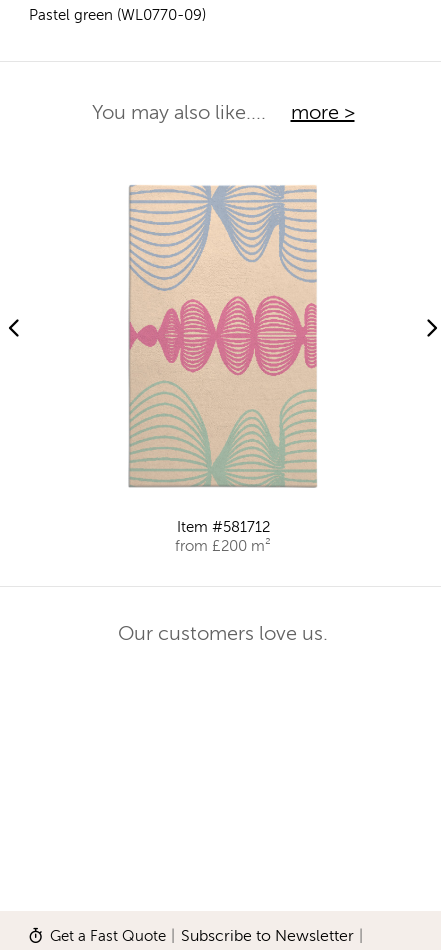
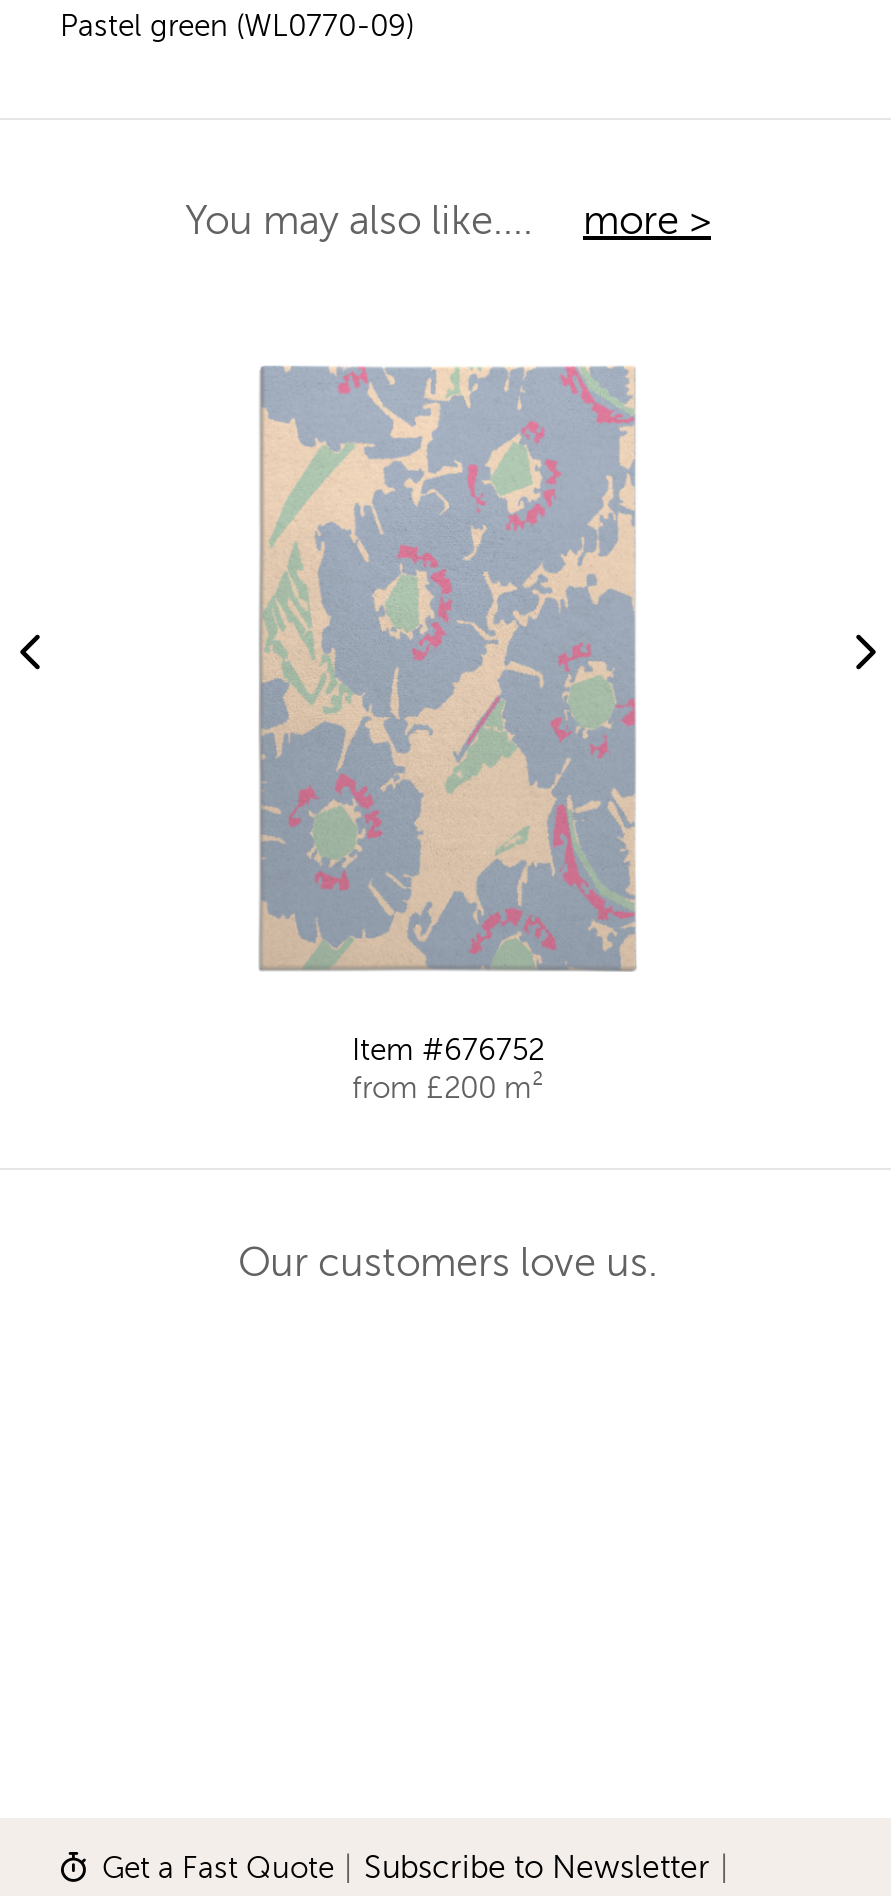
[129,184,318,535] [image] | Item #581712 -> [260,364,638,1066] [image] | Item #676752

